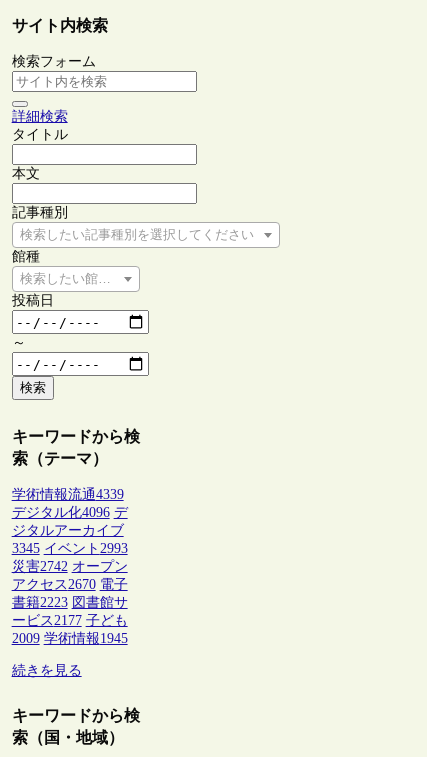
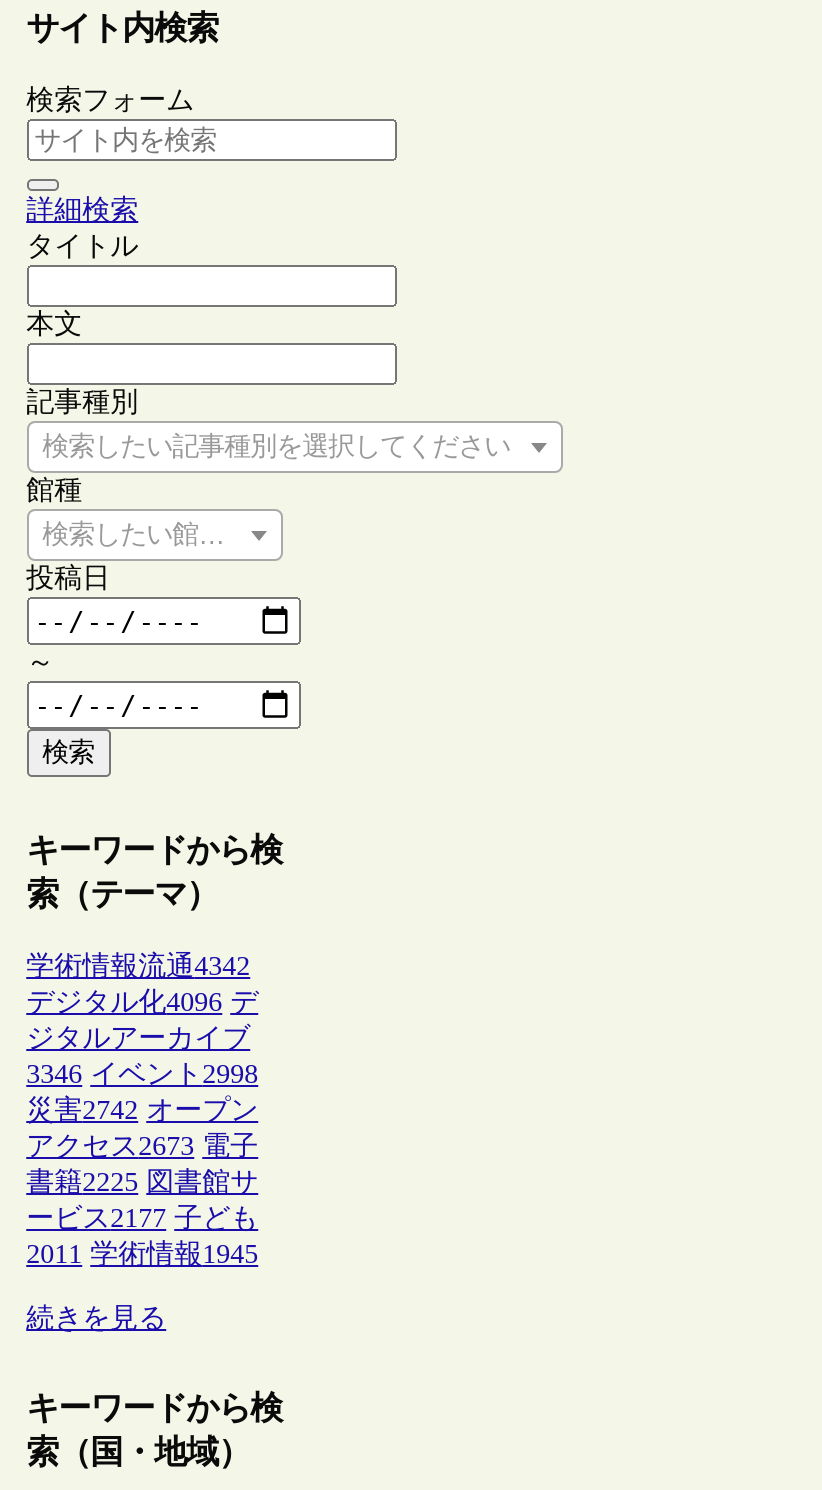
[12,487,124,502] 学術情報流通4339 -> [26,951,250,981] 学術情報流通4342
[12,541,128,556] 3345 イベント2993 -> [26,1059,258,1089] 3346 イベント2998
[12,577,128,592] アクセス2670 電子 -> [26,1131,258,1161] アクセス2673 電子
[12,595,128,610] 書籍2223 図書館サ -> [26,1167,258,1197] 書籍2225 図書館サ
[12,631,128,646] 2009 学術情報1945 -> [26,1239,258,1269] 2011 学術情報1945

